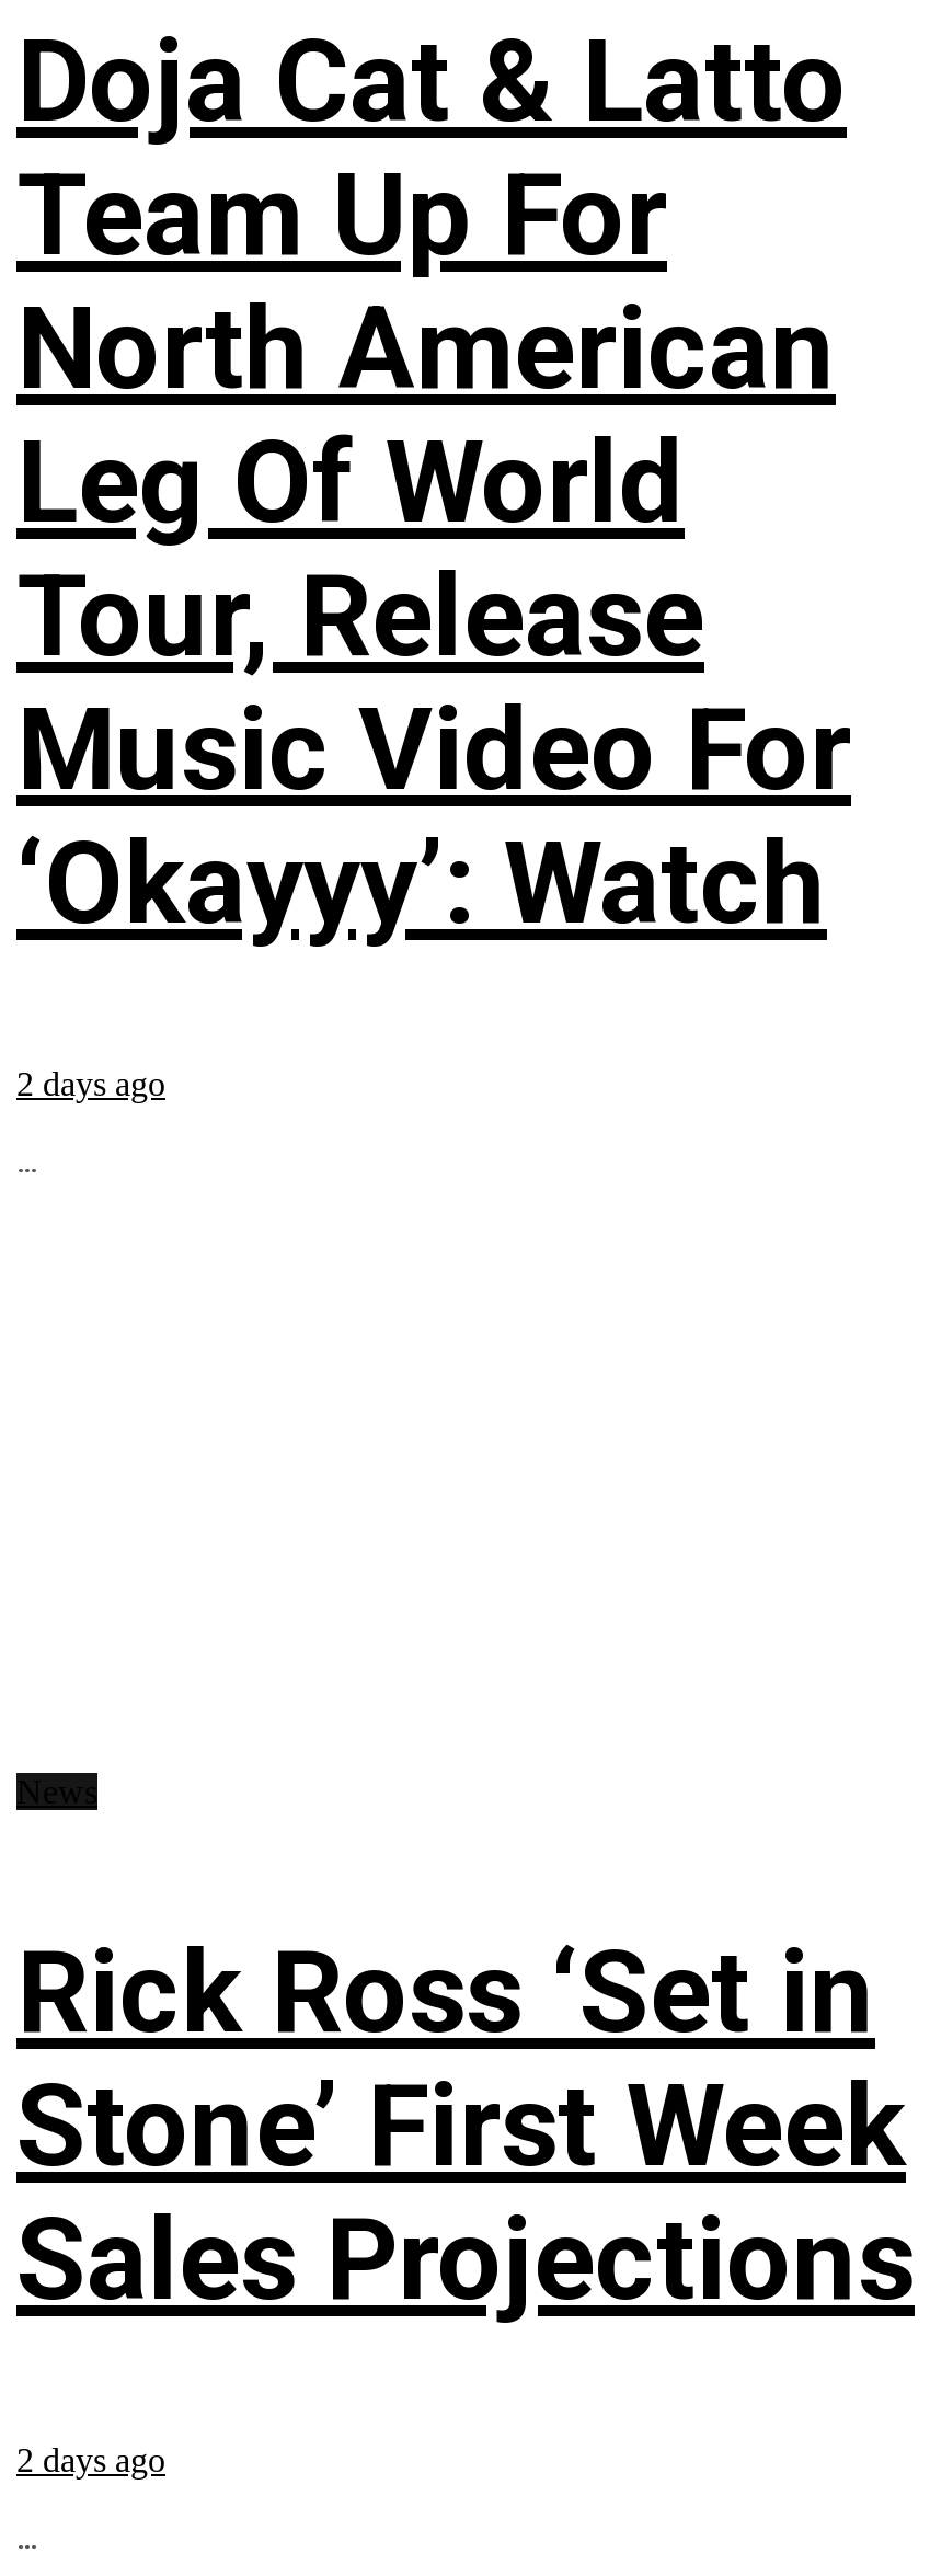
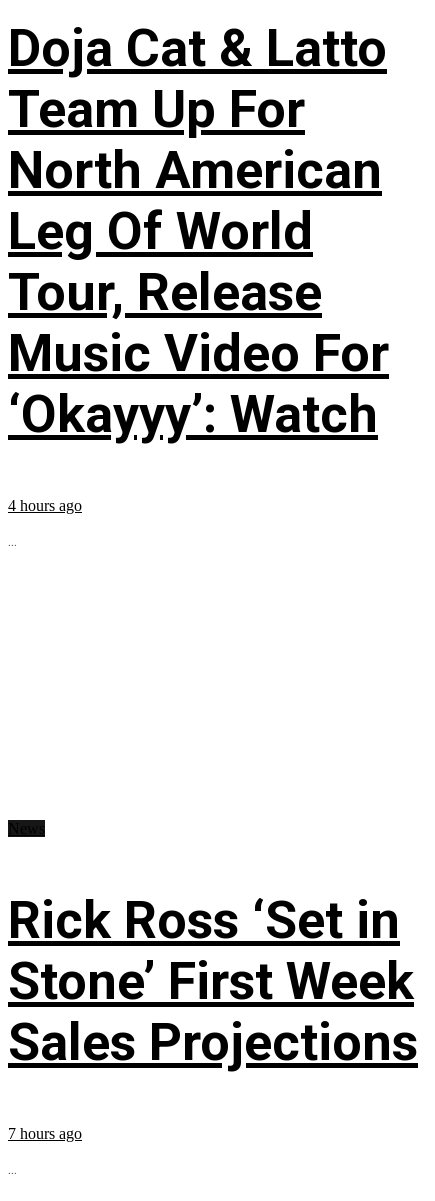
[16,1066,165,1103] 2 days ago -> [8,497,82,514] 4 hours ago
[16,2442,165,2479] 2 days ago -> [8,1125,82,1142] 7 hours ago

